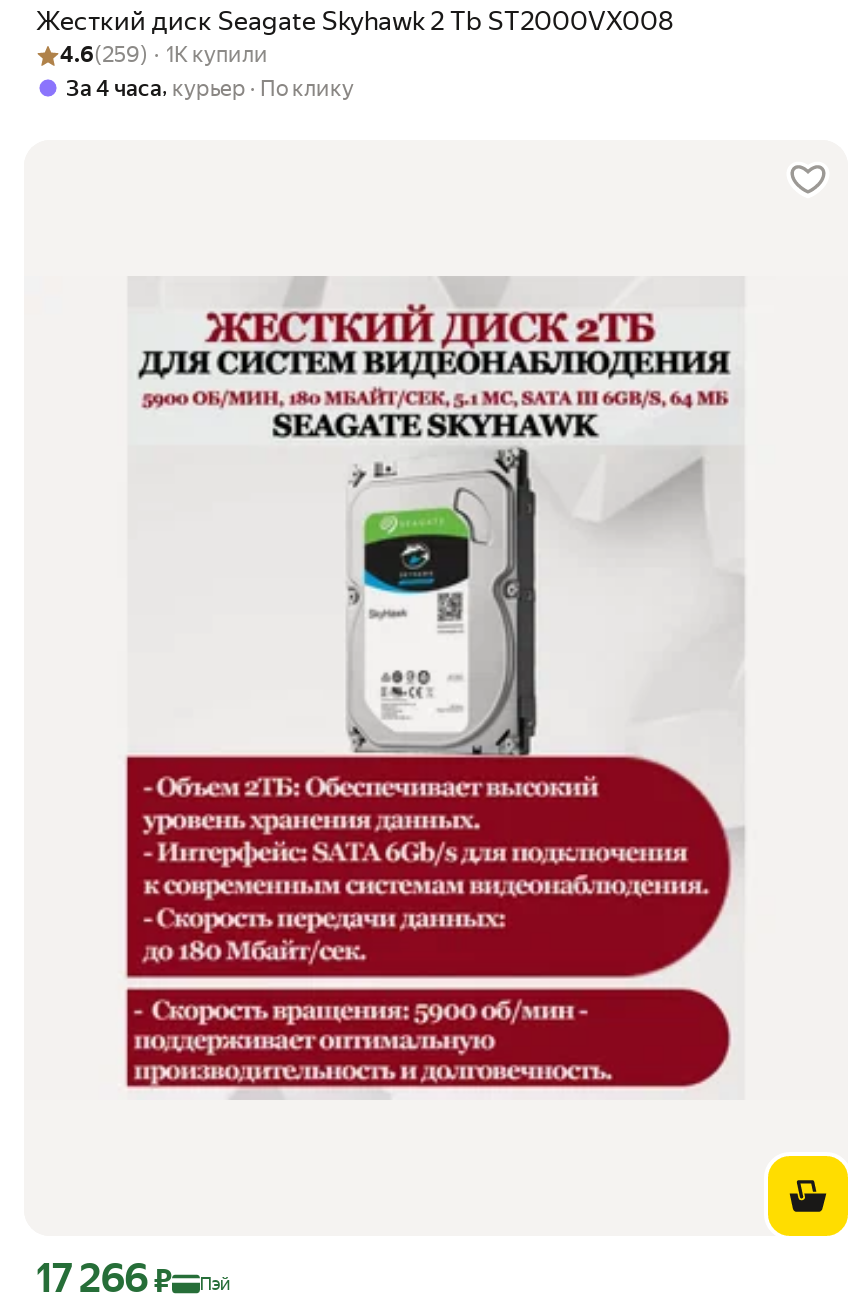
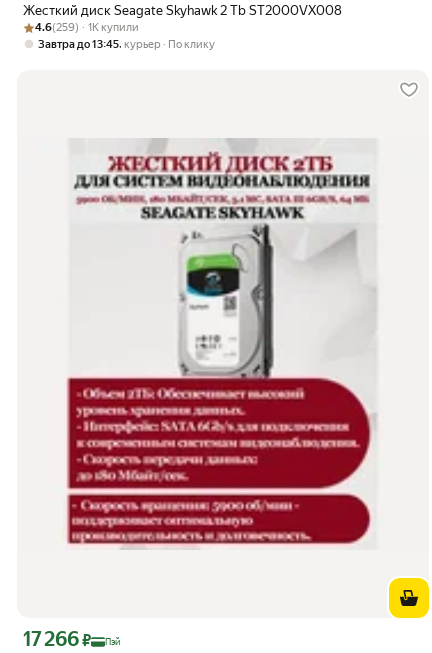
[66,75,354,102] За 4 часа, курьер По клику -> [38,37,215,51] Завтра до 13:45, курьер По клику

